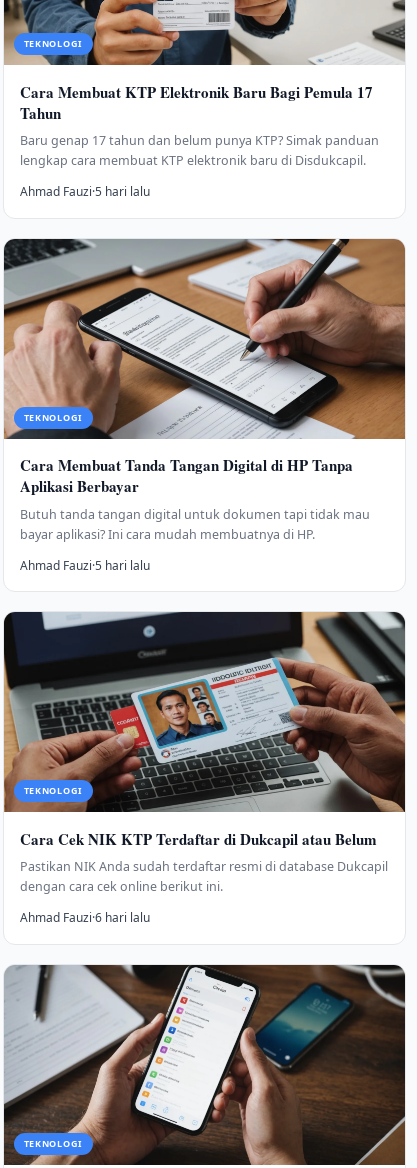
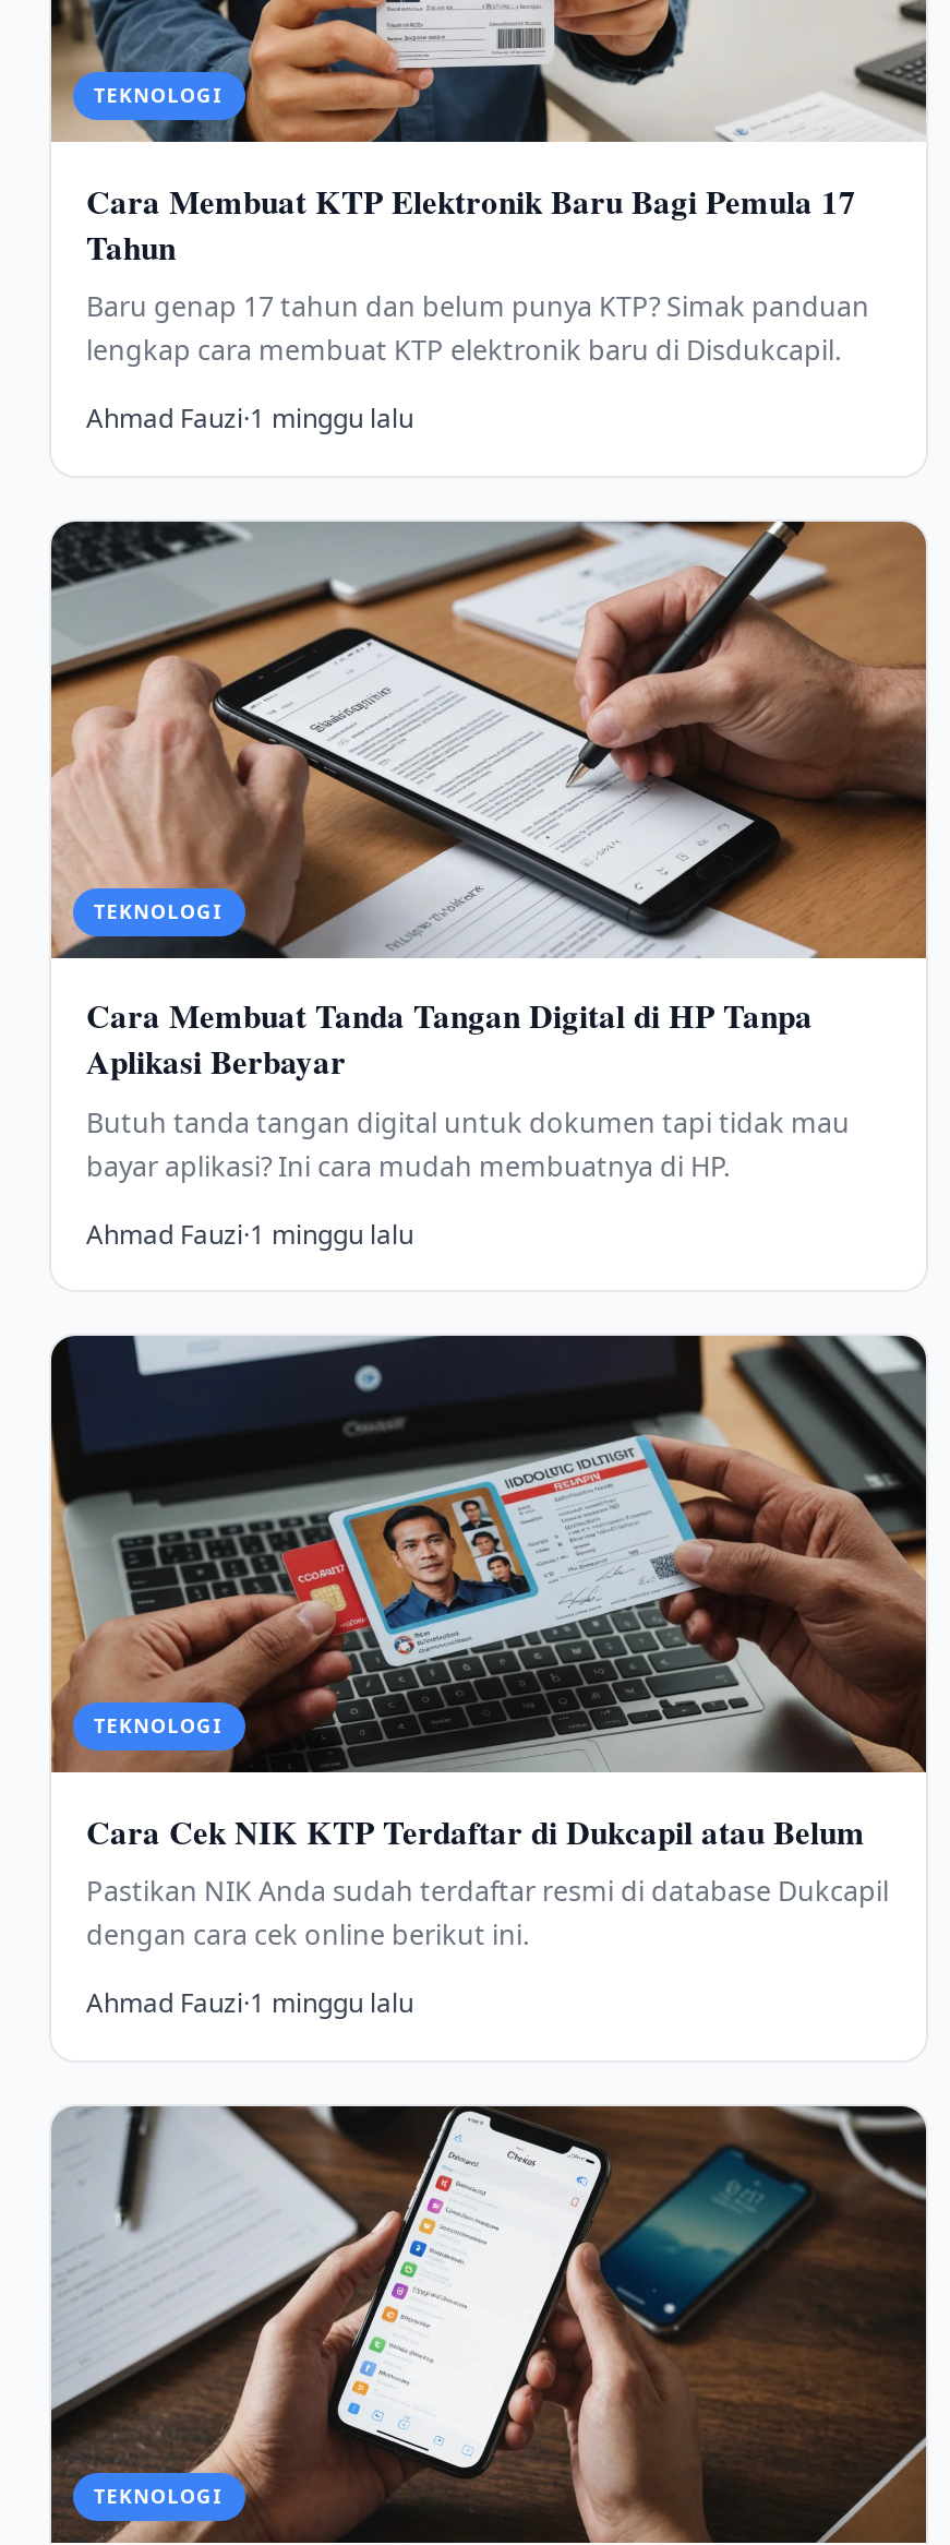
[20,183,150,200] Ahmad Fauzi·5 hari lalu -> [86,400,413,437] Ahmad Fauzi·1 minggu lalu
[20,557,150,574] Ahmad Fauzi·5 hari lalu -> [86,1215,413,1252] Ahmad Fauzi·1 minggu lalu
[20,909,150,926] Ahmad Fauzi·6 hari lalu -> [86,1984,413,2022] Ahmad Fauzi·1 minggu lalu

